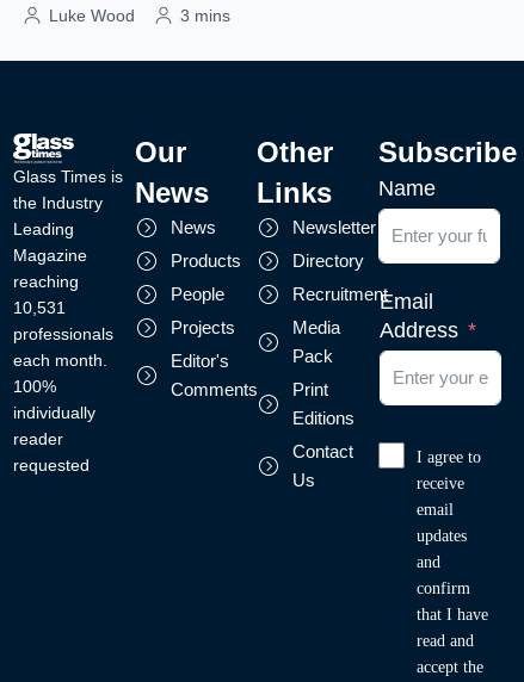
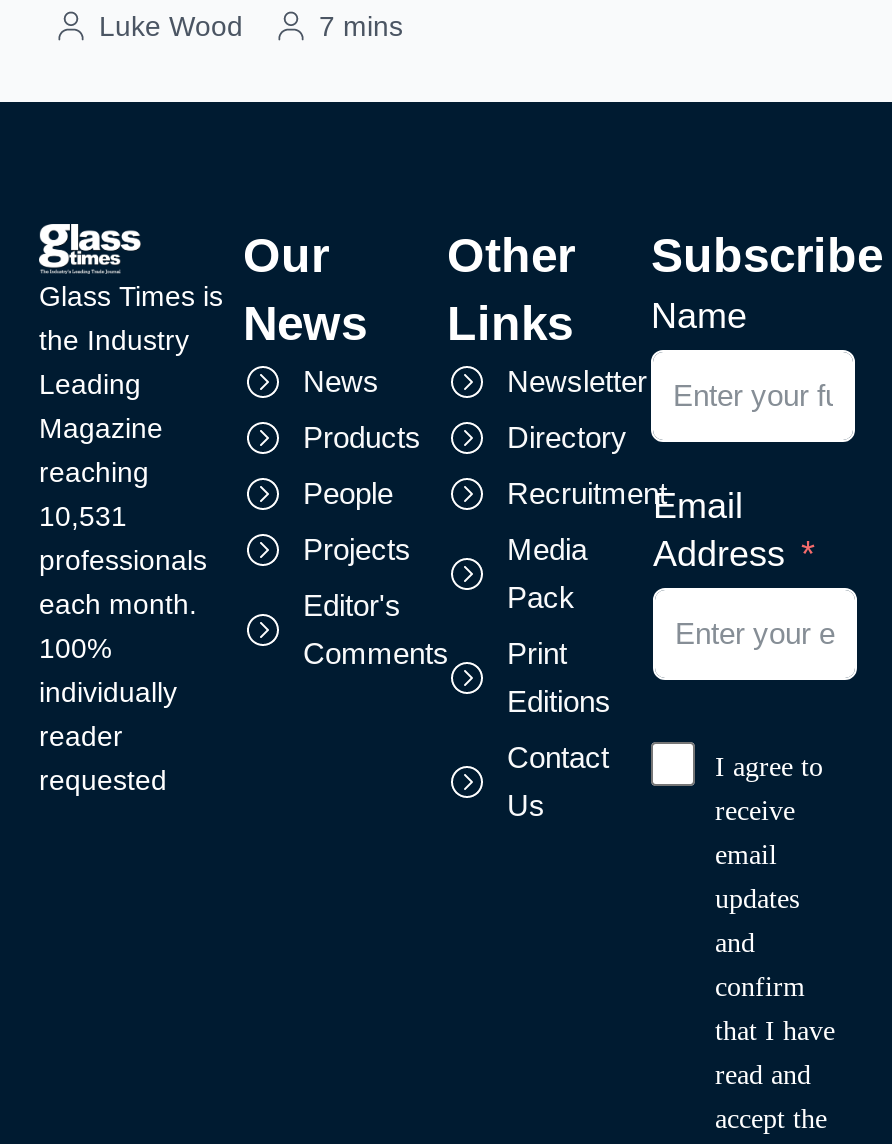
[180,6,230,25] 3 mins -> [319,10,403,42] 7 mins

